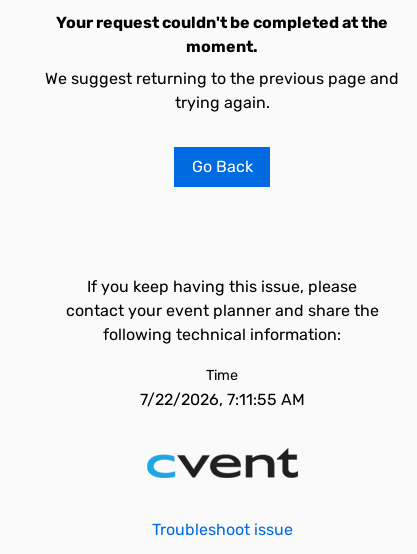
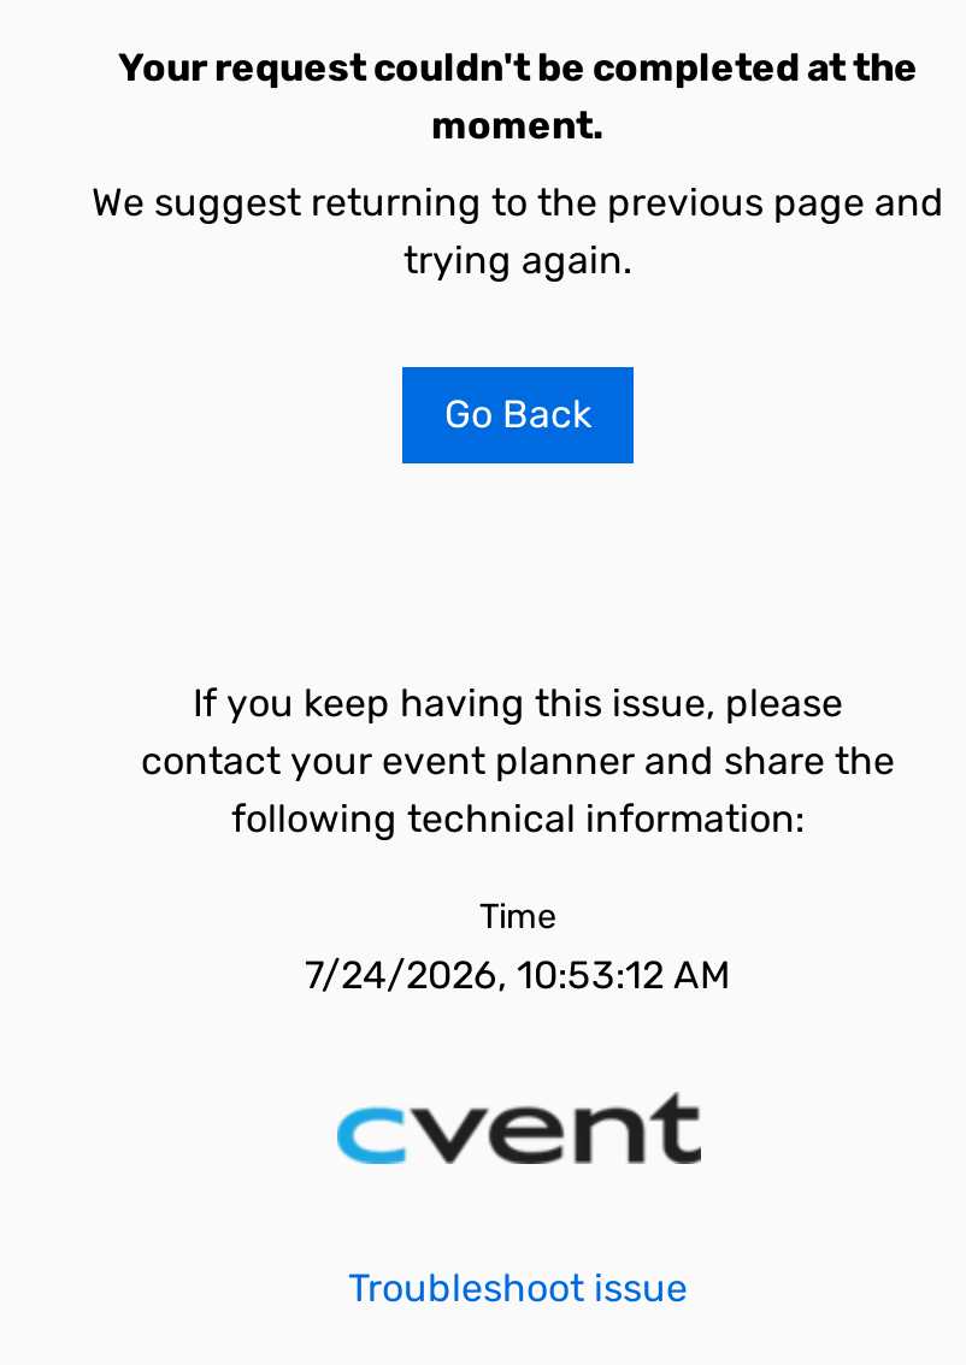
[139,390,304,409] 7/22/2026, 7:11:55 AM -> [305,952,731,998] 7/24/2026, 10:53:12 AM

